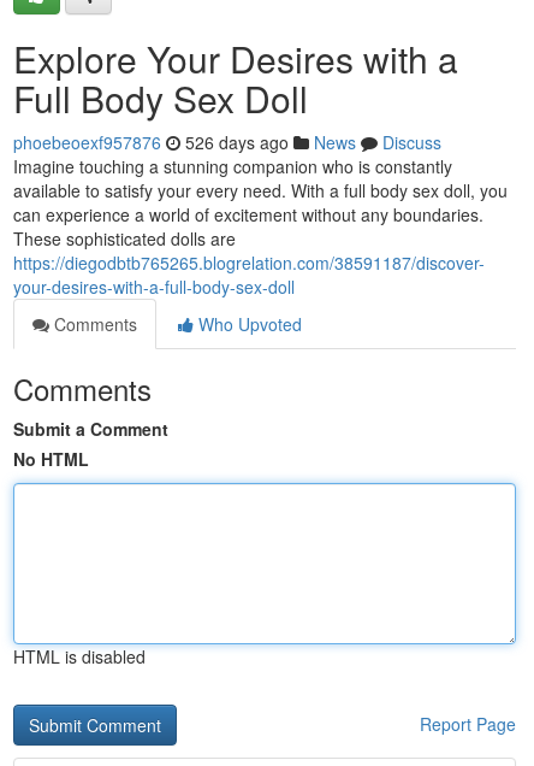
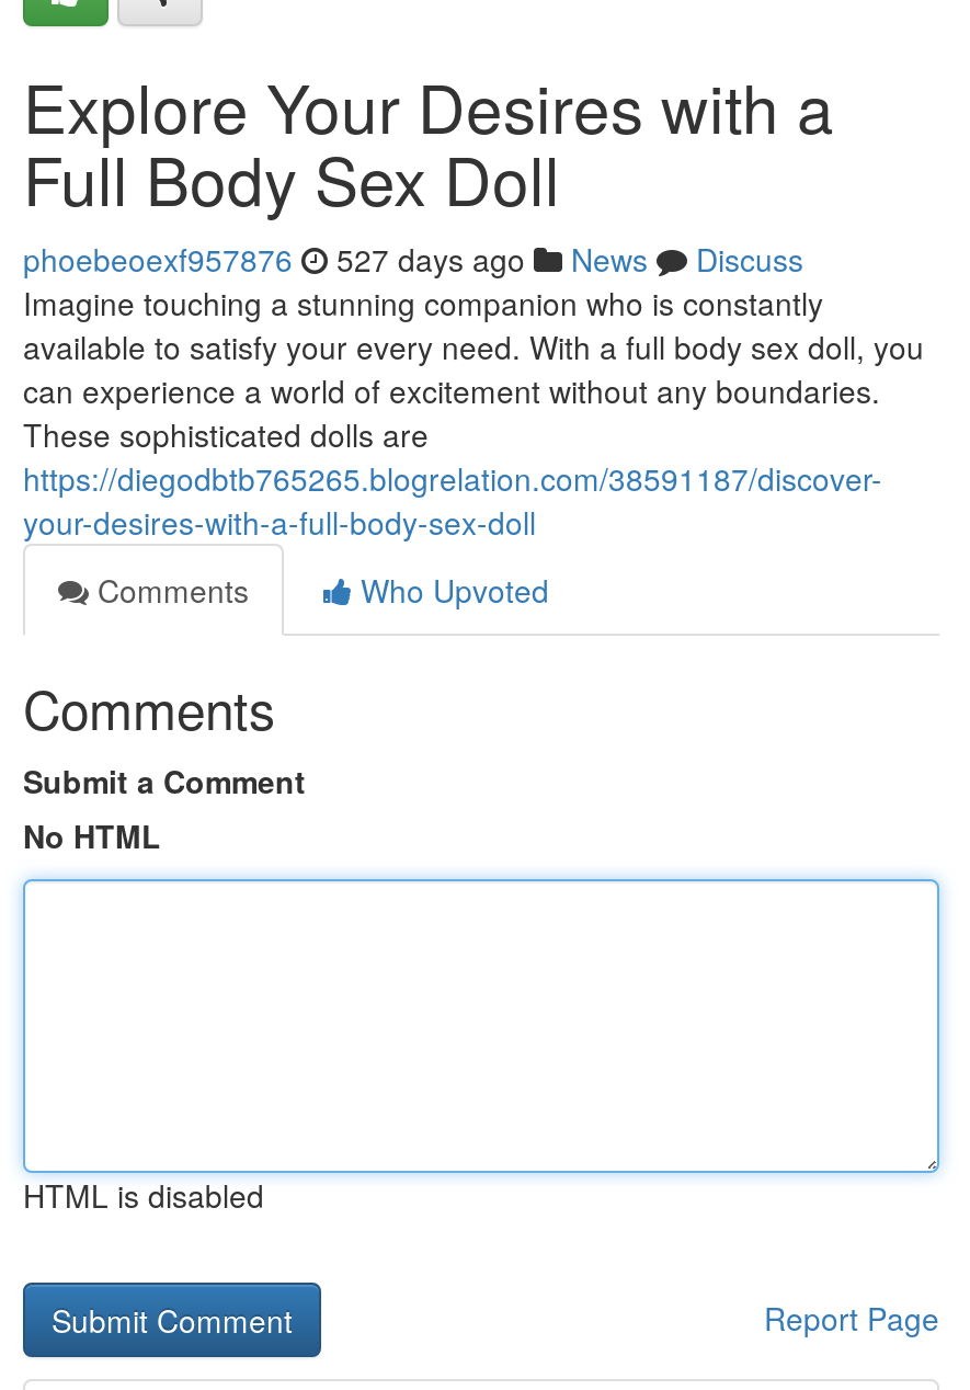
[13,130,441,154] phoebeoexf957876 526 days ago News Discuss -> [23,237,803,281] phoebeoexf957876 527 days ago News Discuss

